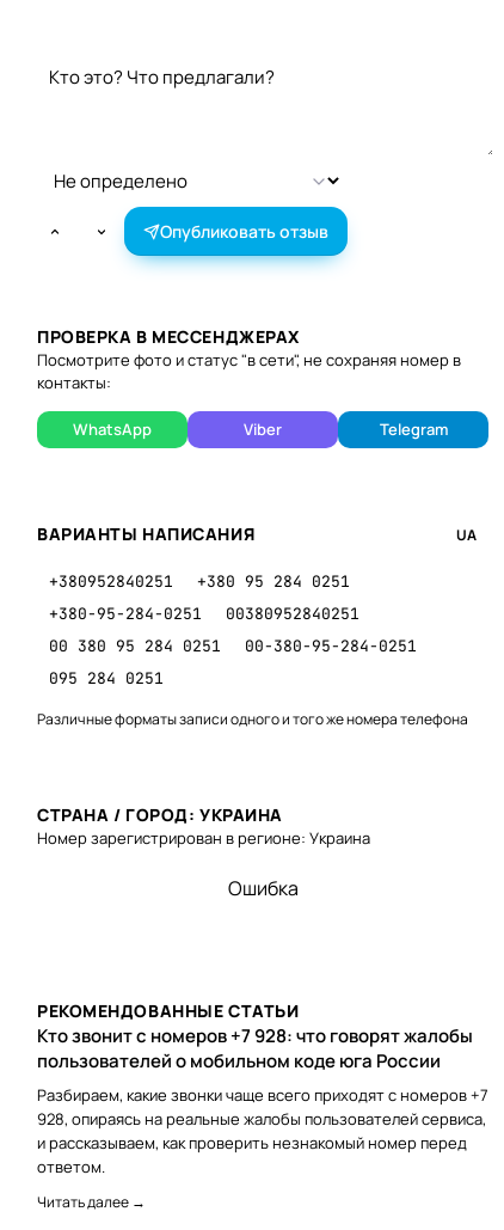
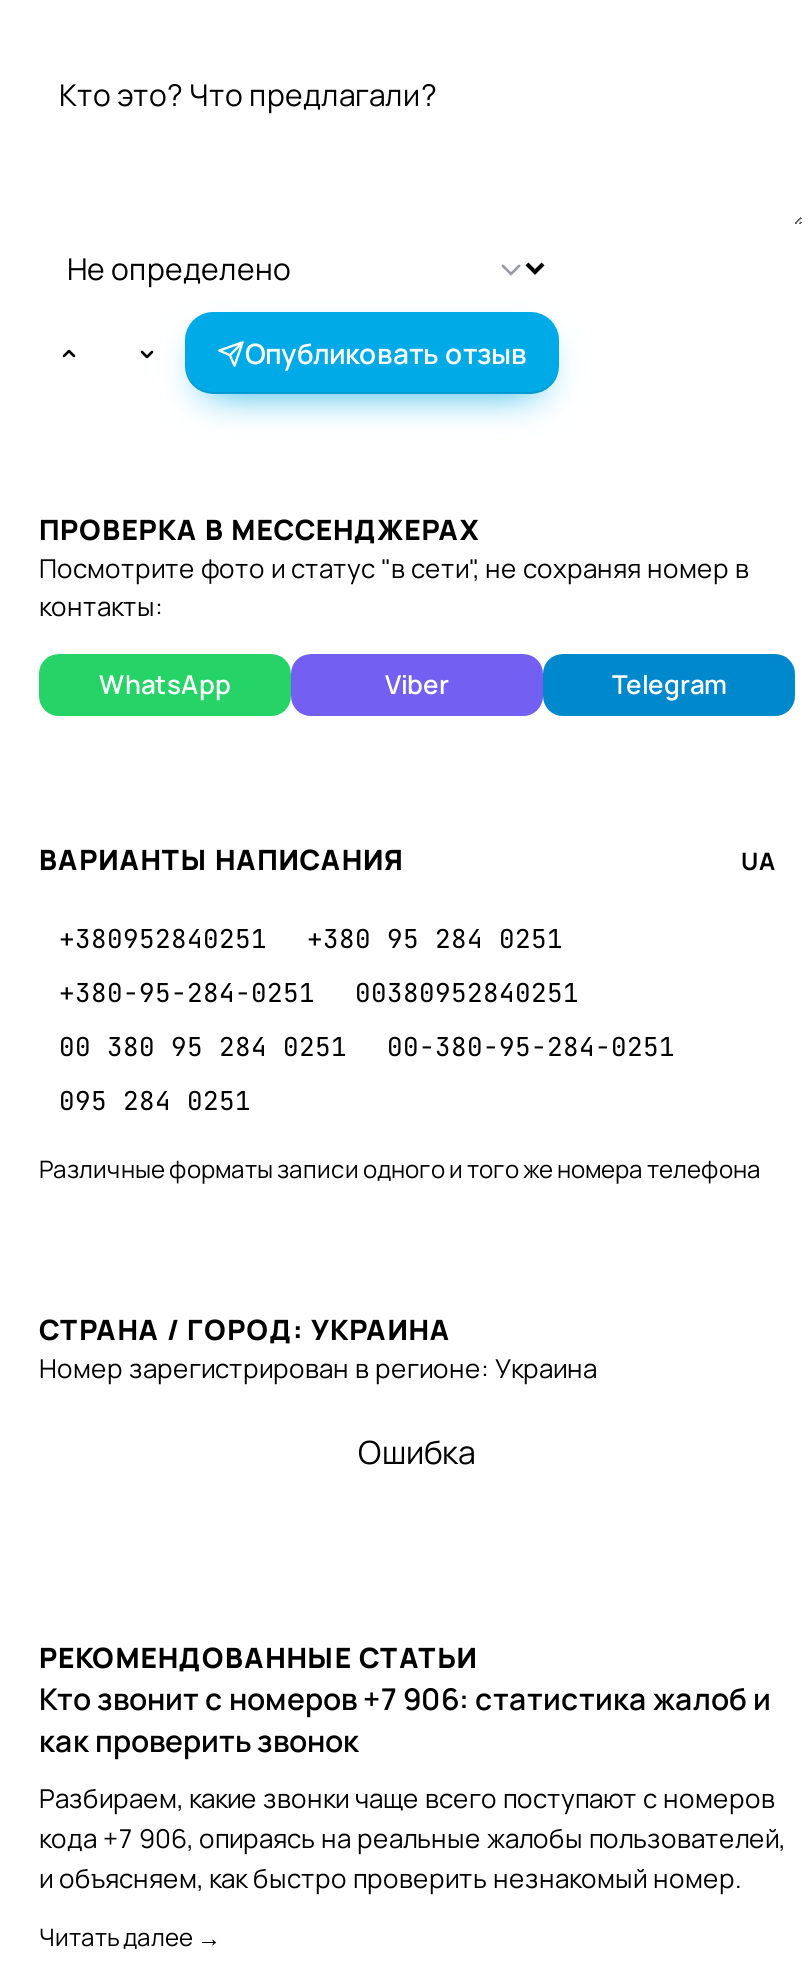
[37,1023,488,1177] Кто звонит с номеров +7 928: что говорят жалобы | пользователей о мобильном коде юга России | Разбираем, какие звонки чаще всего приходят с номеров +7 | 928, опираясь на реальные жалобы пользователей сервиса, | и рассказываем, как проверить незнакомый номер перед | ответом. -> [39,1678,785,1896] Кто звонит с номеров +7 906: статистика жалоб и | как проверить звонок | Разбираем, какие звонки чаще всего поступают с номеров | кода +7 906, опираясь на реальные жалобы пользователей, | и объясняем, как быстро проверить незнакомый номер.

